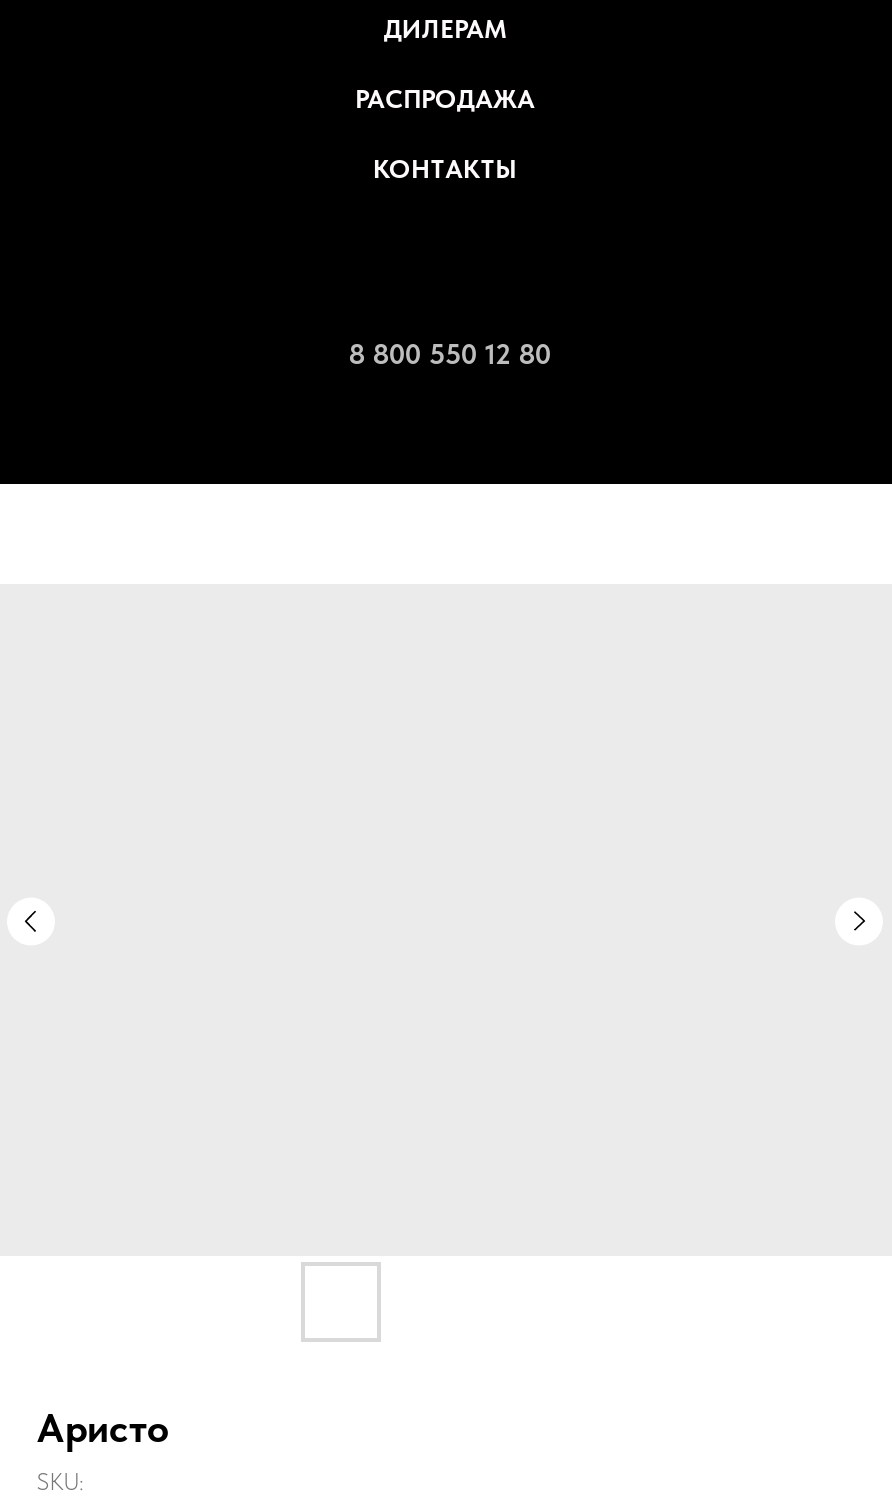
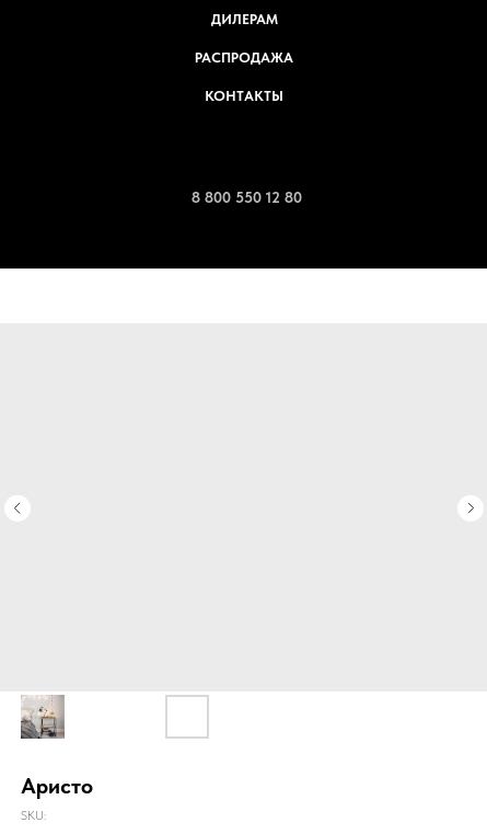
none -> [20,695,66,740] [image]

